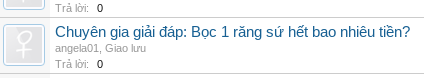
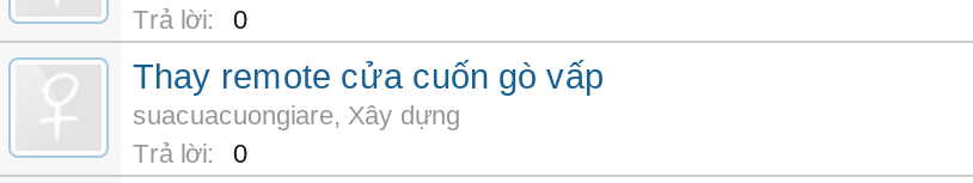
[55,24,410,54] Chuyên gia giải đáp: Bọc 1 răng sứ hết bao nhiêu tiền? | angela01, Giao lưu -> [133,57,604,129] Thay remote cửa cuốn gò vấp | suacuacuongiare, Xây dựng

